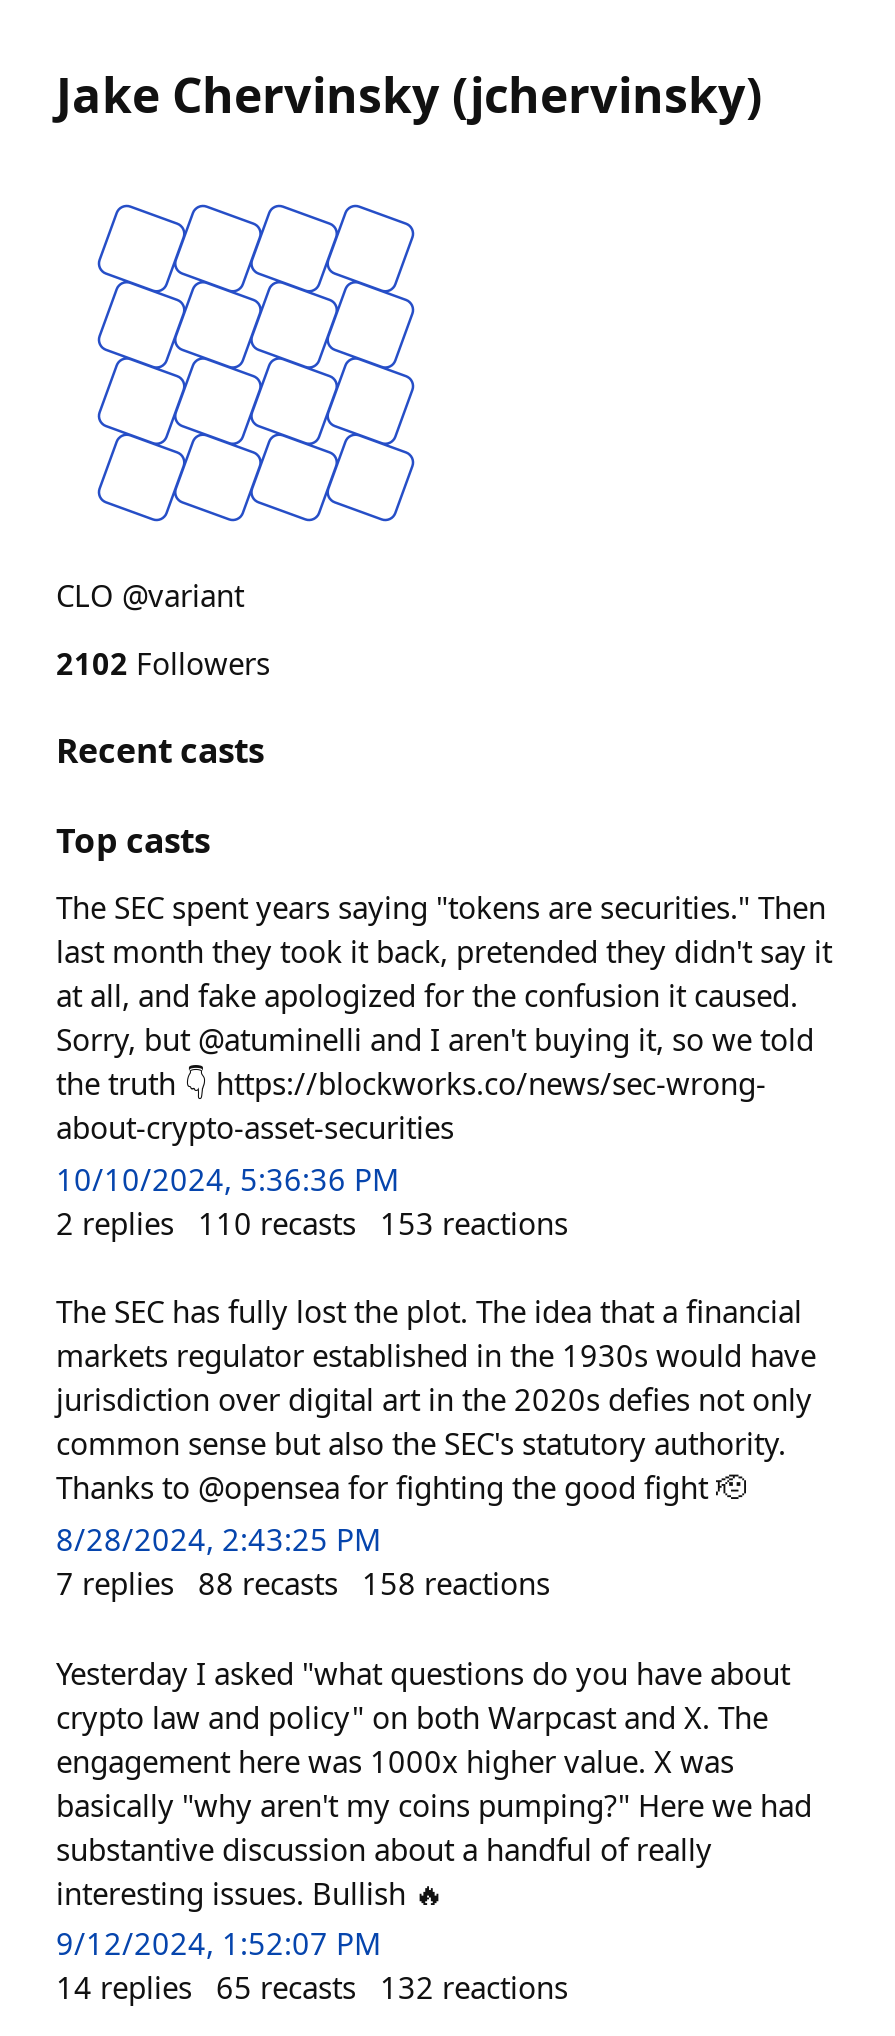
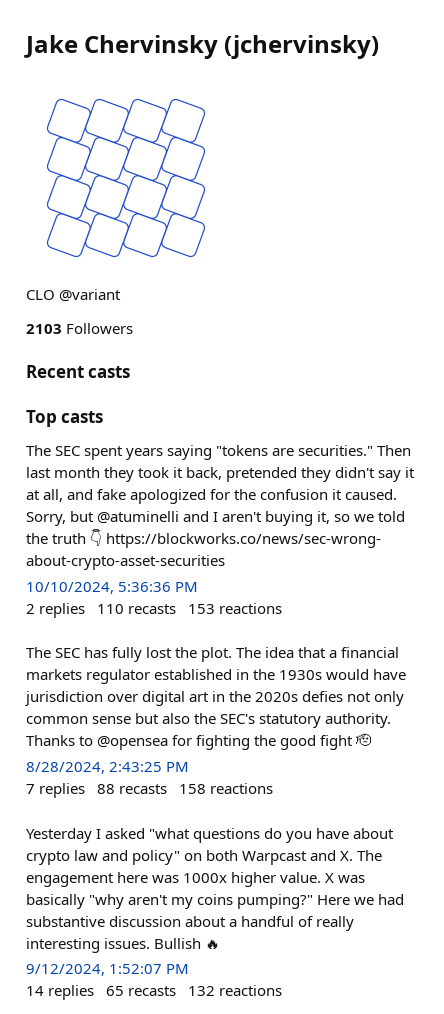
[56,643,270,683] 2102 Followers -> [26,318,133,338] 2103 Followers

